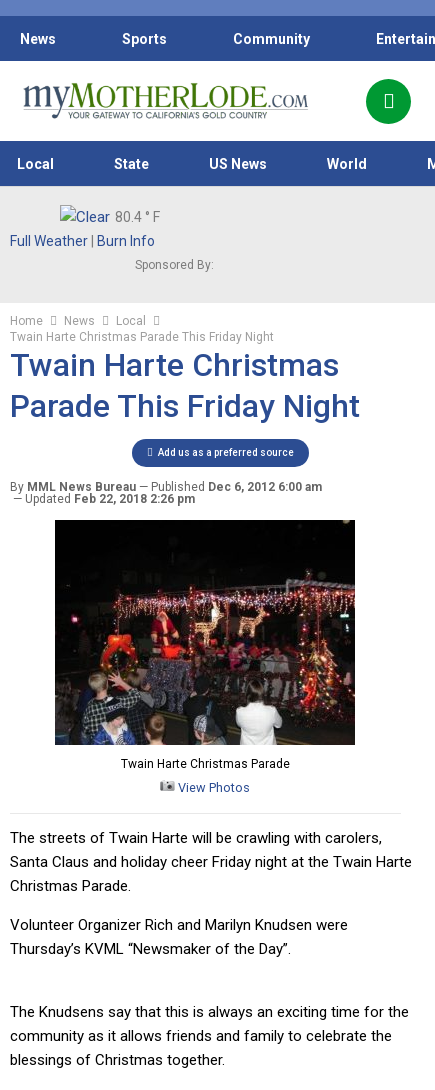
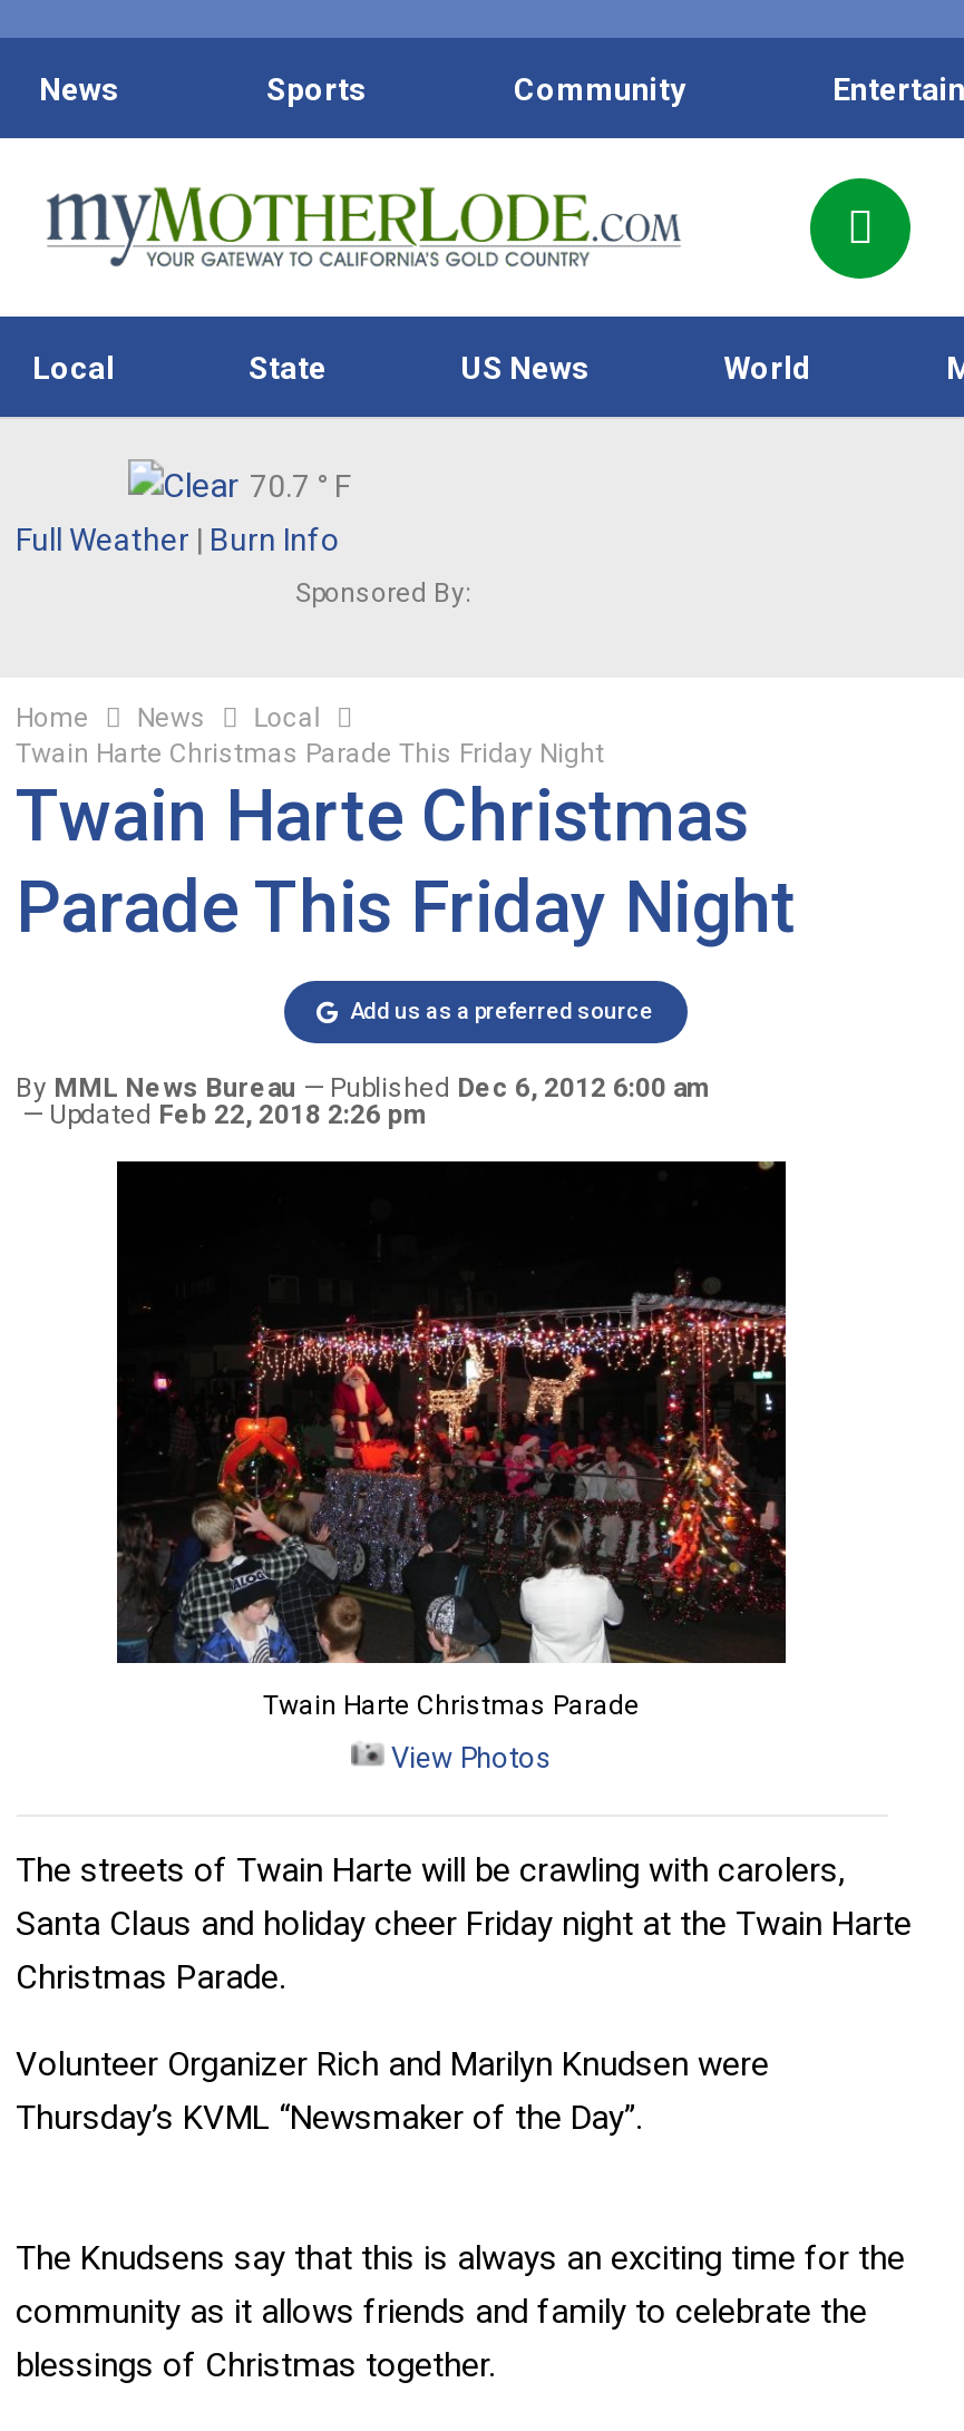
[114,209,159,225] 80.4 ° F -> [250,468,350,504] 70.7 ° F

